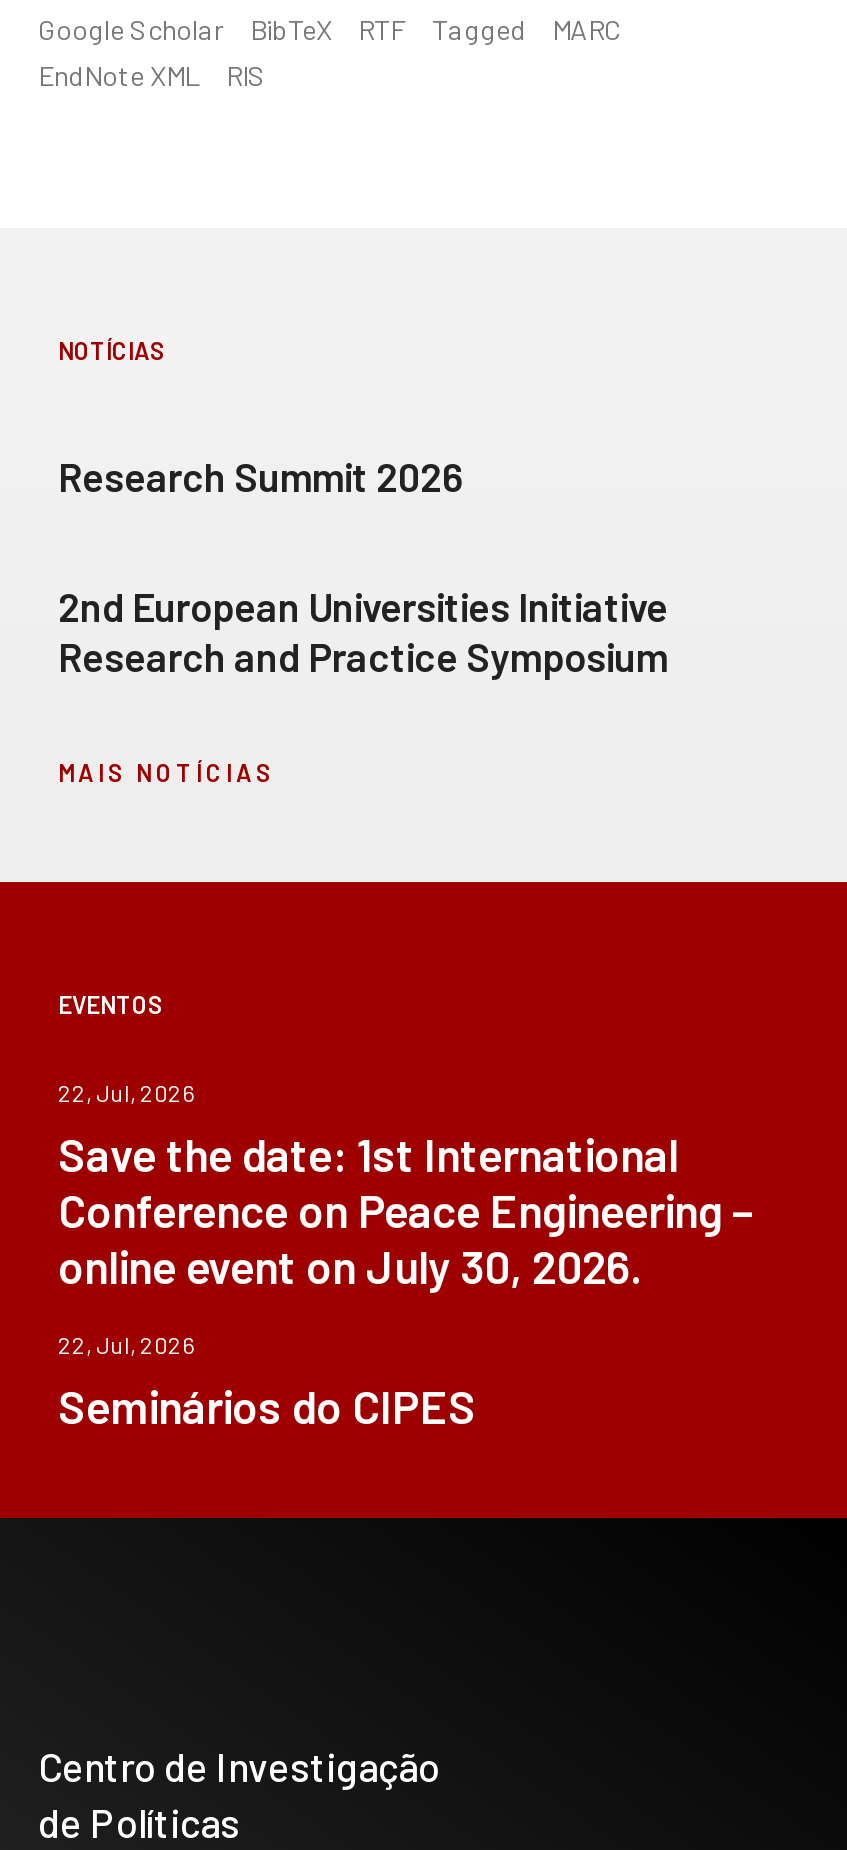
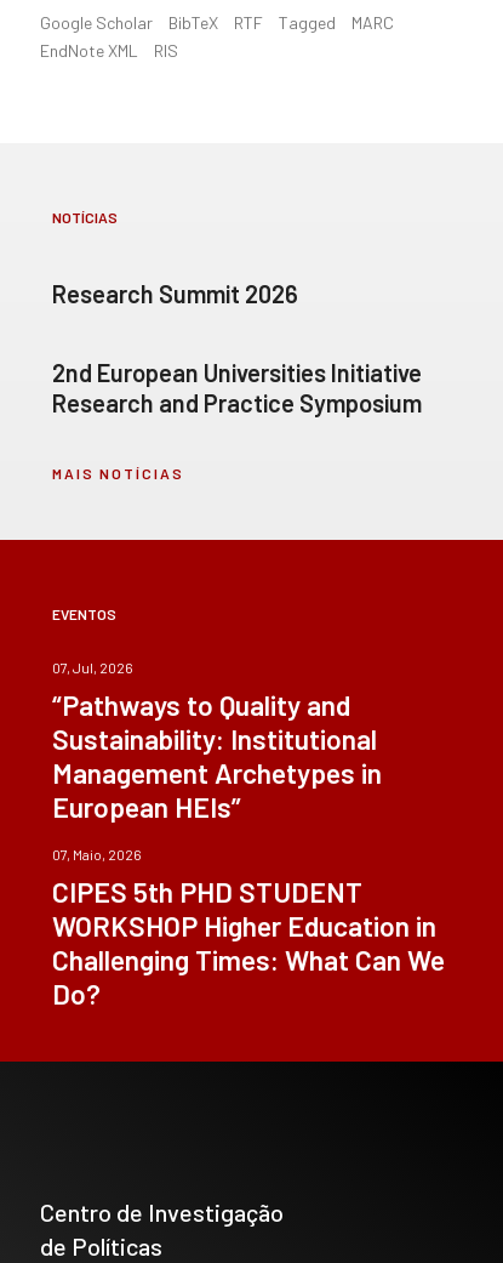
[58,1078,754,1294] 22, Jul, 2026 | Save the date: 1st International | Conference on Peace Engineering – | online event on July 30, 2026. -> [52,659,382,824] 07, Jul, 2026 | “Pathways to Quality and | Sustainability: Institutional | Management Archetypes in | European HEIs”
[58,1330,476,1434] 22, Jul, 2026 | Seminários do CIPES -> [52,846,445,1011] 07, Maio, 2026 | CIPES 5th PHD STUDENT | WORKSHOP Higher Education in | Challenging Times: What Can We | Do?

